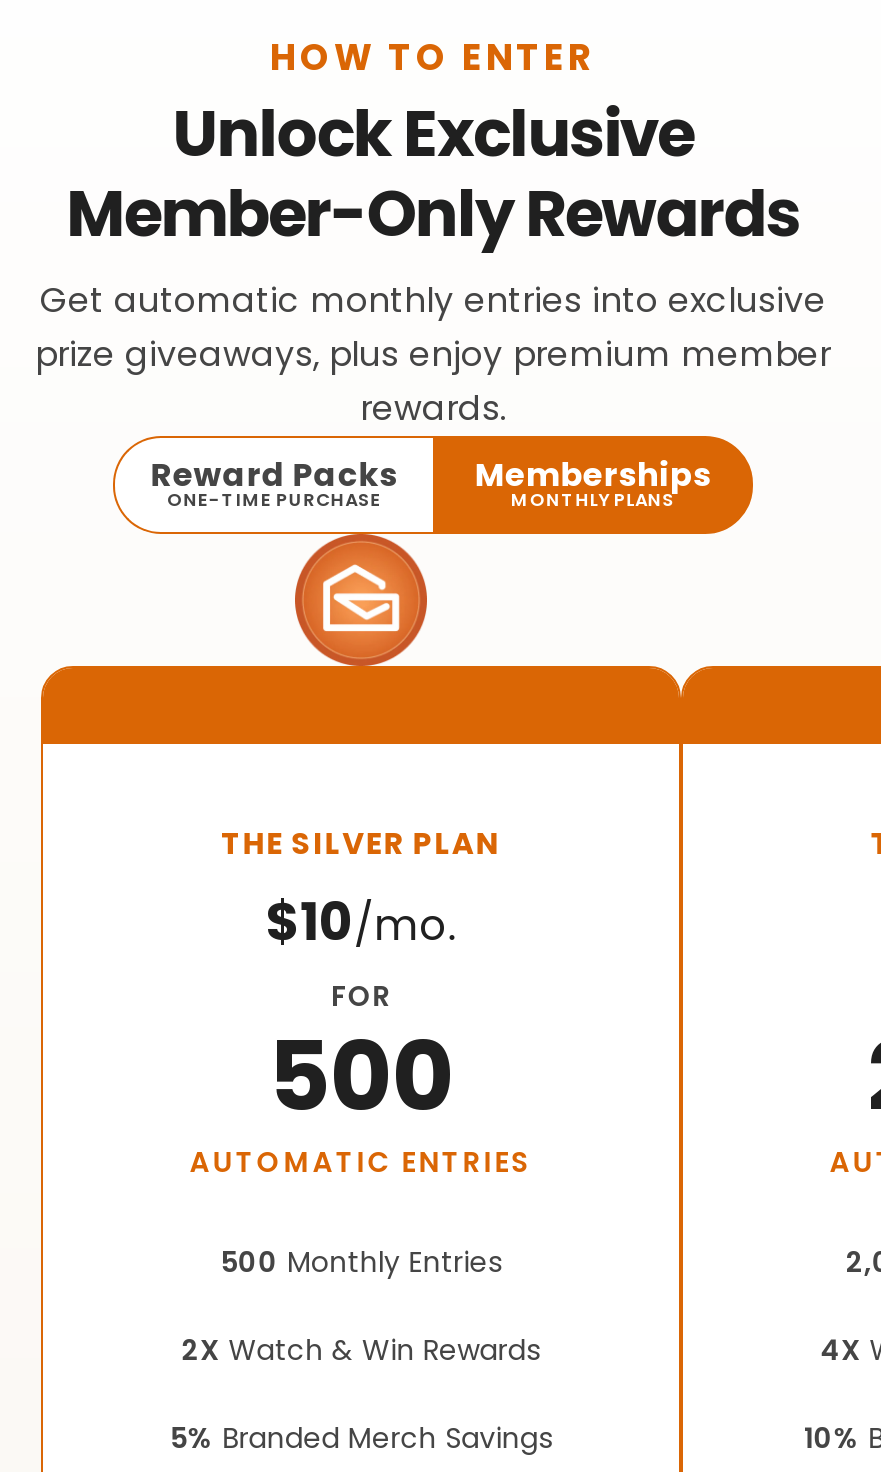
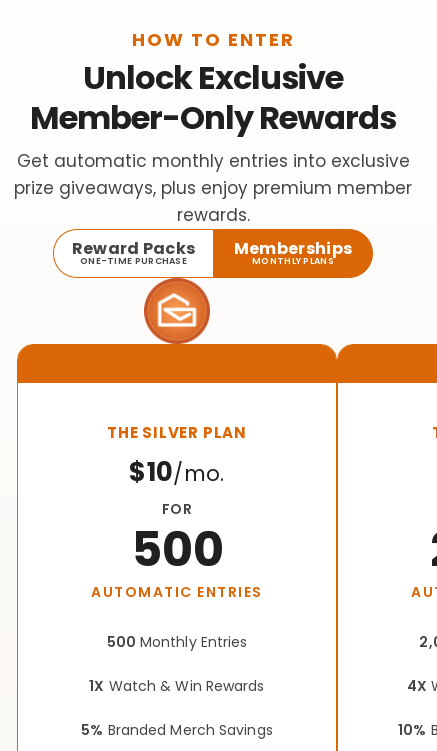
[182,1330,540,1370] 2X Watch & Win Rewards -> [89,676,265,696] 1X Watch & Win Rewards

